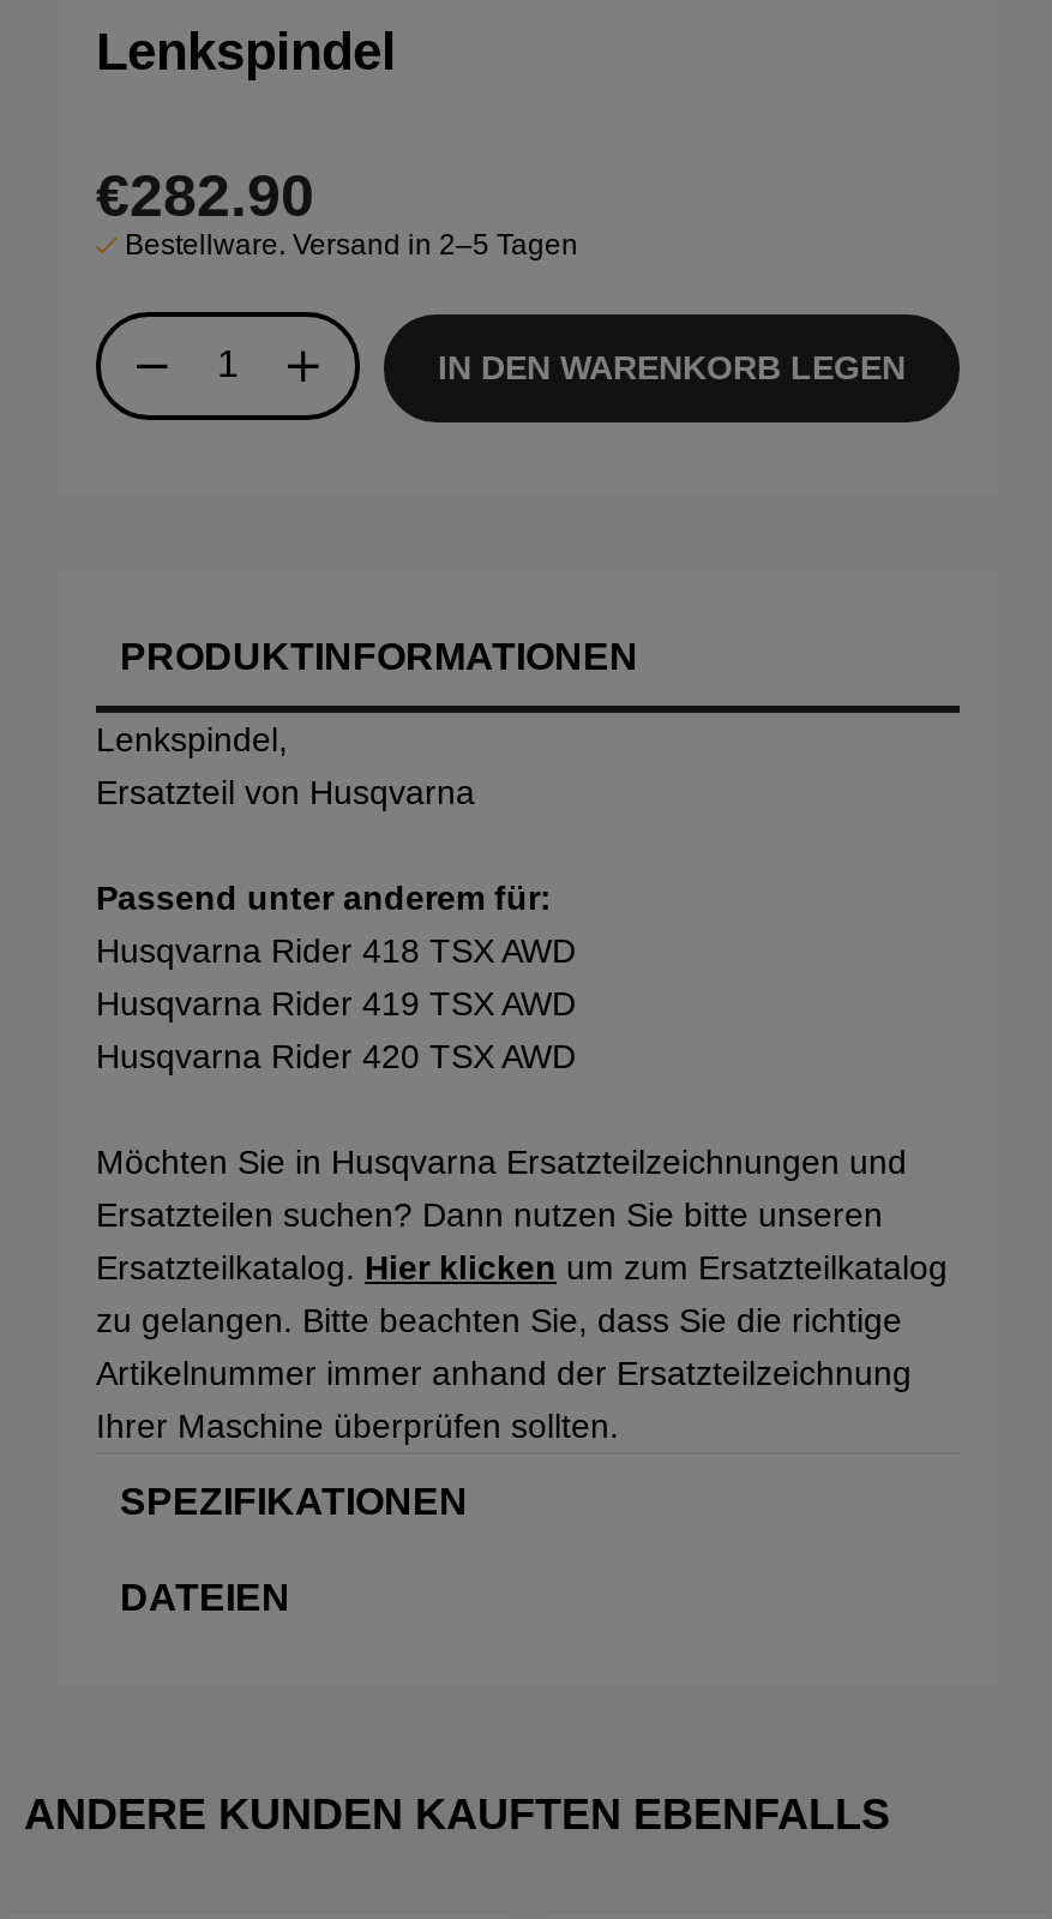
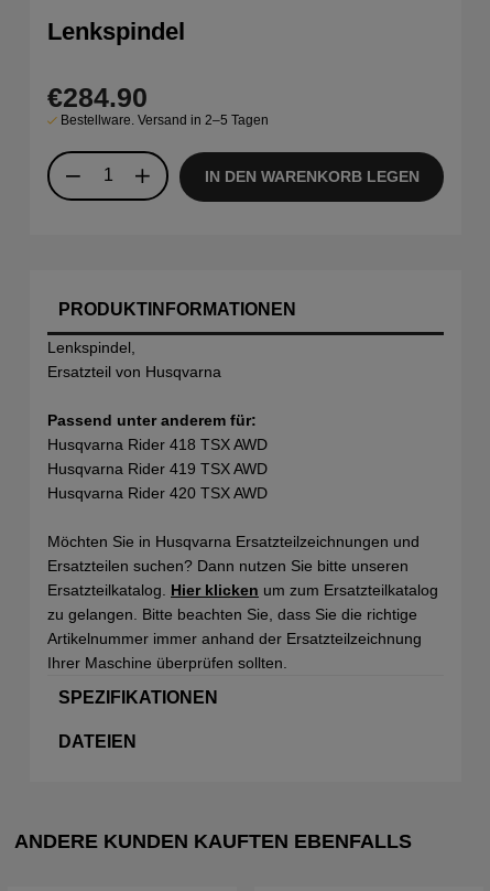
[96,160,314,227] €282.90 -> [47,81,148,112] €284.90

